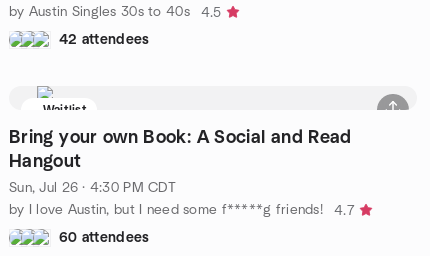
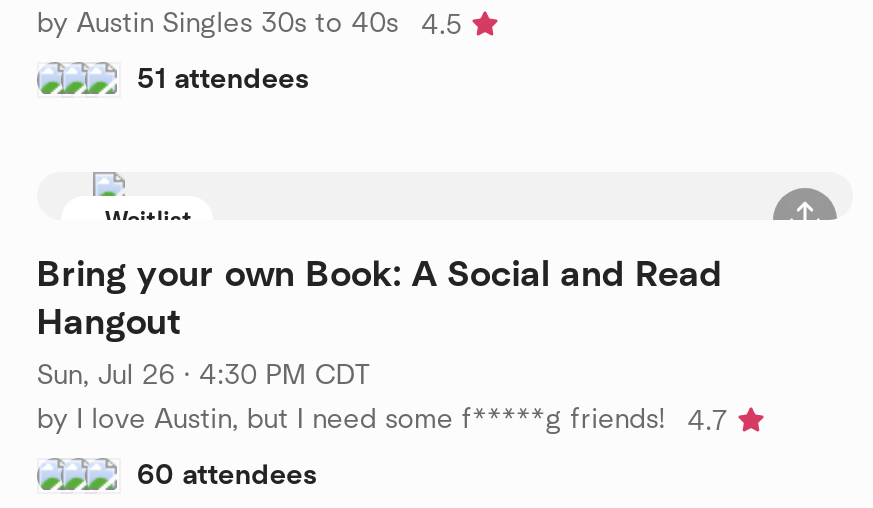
[59,32,149,46] 42 attendees -> [137,65,310,93] 51 attendees

